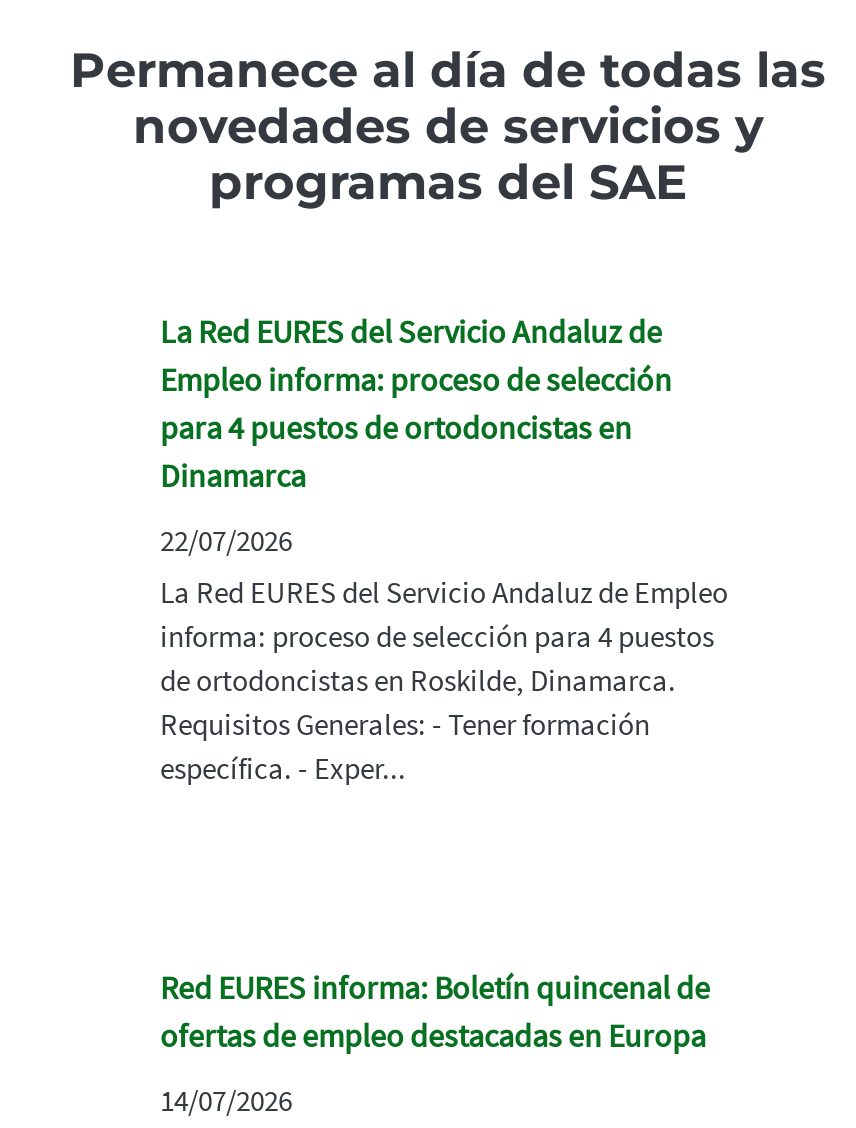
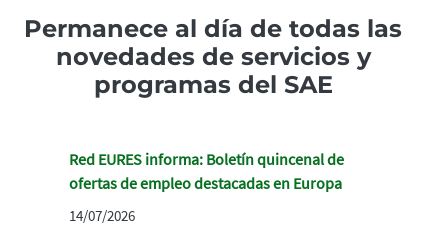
[160,311,728,787] La Red EURES del Servicio Andaluz de | Empleo informa: proceso de selección | para 4 puestos de ortodoncistas en | Dinamarca | 22/07/2026 | La Red EURES del Servicio Andaluz de Empleo | informa: proceso de selección para 4 puestos | de ortodoncistas en Roskilde, Dinamarca. | Requisitos Generales: - Tener formación | específica. - Exper... -> none

